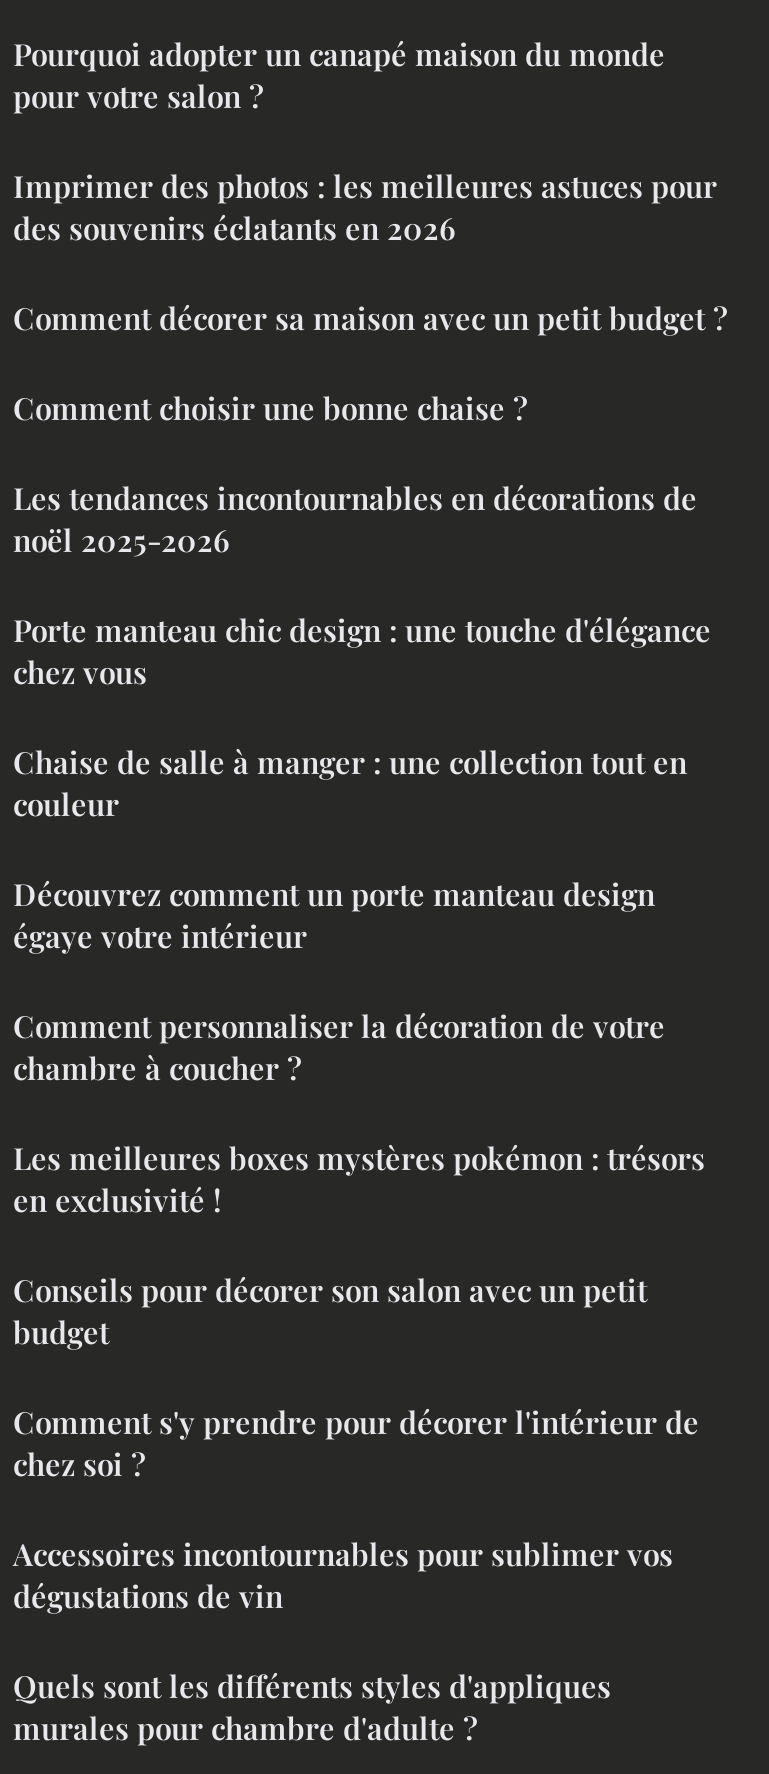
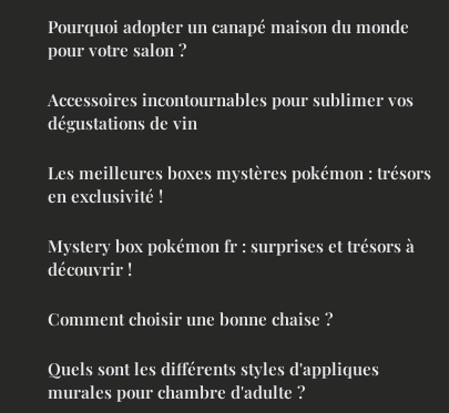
[13,166,727,1484] Imprimer des photos : les meilleures astuces pour | des souvenirs éclatants en 2026 | Comment décorer sa maison avec un petit budget ? | Les tendances incontournables en décorations de | noël 2025-2026 | Porte manteau chic design : une touche d'élégance | chez vous | Chaise de salle à manger : une collection tout en | couleur | Découvrez comment un porte manteau design | égaye votre intérieur | Comment personnaliser la décoration de votre | chambre à coucher ? | Conseils pour décorer son salon avec un petit | budget | Comment s'y prendre pour décorer l'intérieur de | chez soi ? -> none
moved [13,388,527,428] -> [48,308,333,330]: Comment choisir une bonne chaise ?
moved [13,1138,705,1220] -> [48,162,431,207]: Les meilleures boxes mystères pokémon : trésors | en exclusivité !
moved [13,1534,673,1616] -> [48,89,414,134]: Accessoires incontournables pour sublimer vos | dégustations de vin
none -> [48,235,415,280] Mystery box pokémon fr : surprises et trésors à | découvrir !

